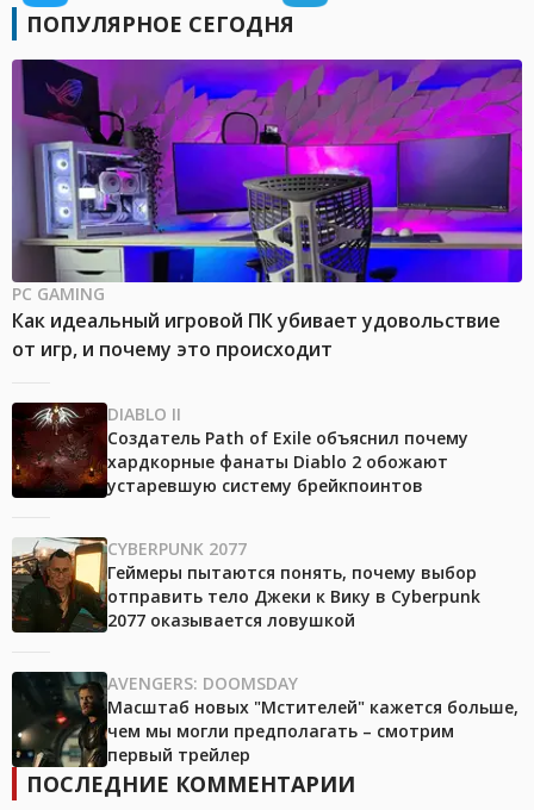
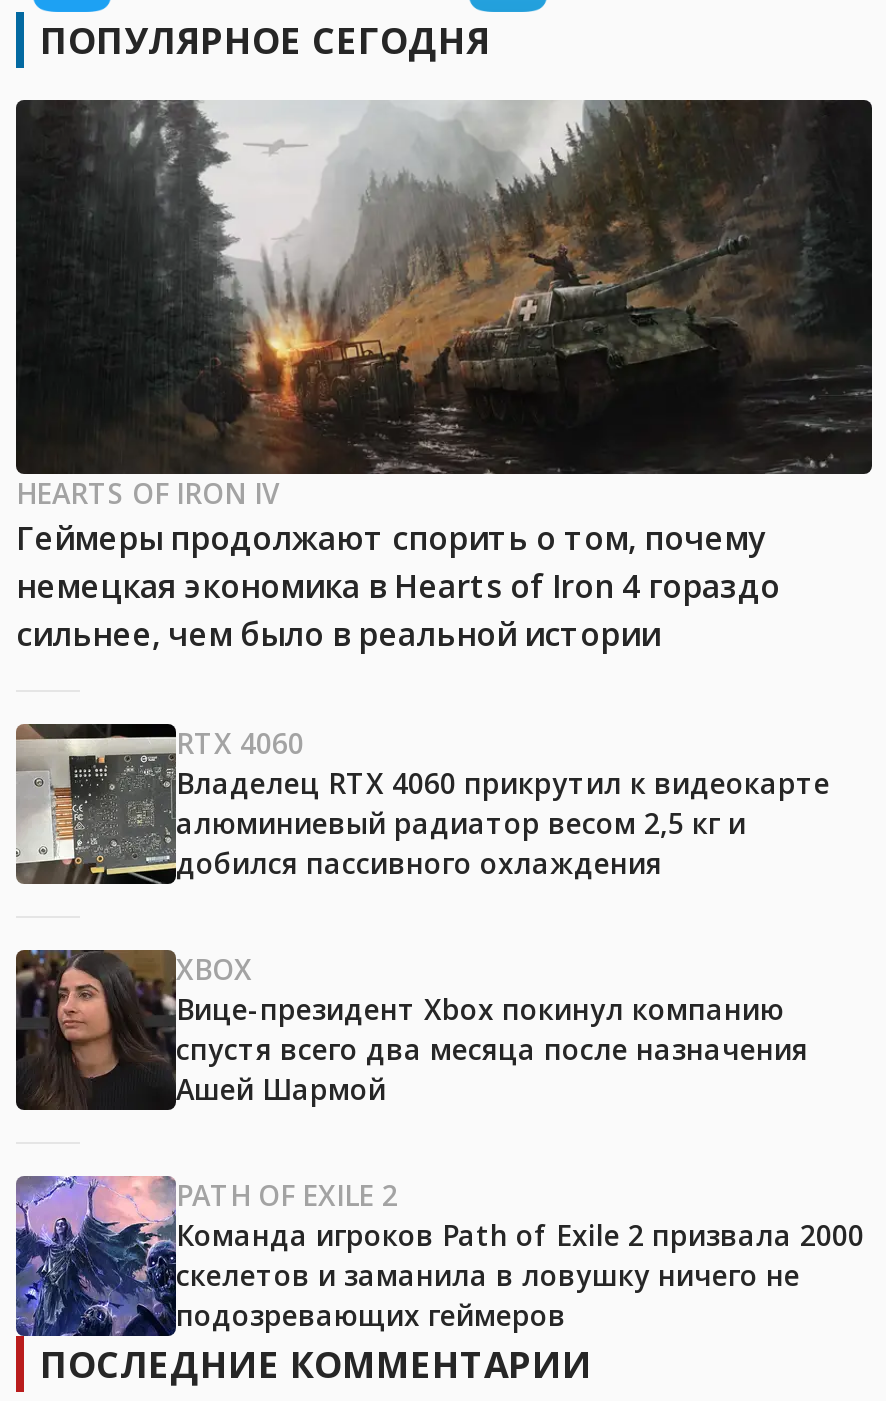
[11,58,523,363] [image] | PC GAMING | Как идеальный игровой ПК убивает удовольствие | от игр, и почему это происходит -> [14,98,874,657] [image] | HEARTS OF IRON IV | Геймеры продолжают спорить о том, почему | немецкая экономика в Hearts of Iron 4 гораздо | сильнее, чем было в реальной истории
[11,403,468,498] [image] | DIABLO II | Создатель Path of Exile объяснил почему | хардкорные фанаты Diablo 2 обожают | устаревшую систему брейкпоинтов -> [14,722,830,886] [image] | RTX 4060 | Владелец RTX 4060 прикрутил к видеокарте | алюминиевый радиатор весом 2,5 кг и | добился пассивного охлаждения
[12,537,480,632] [image] | CYBERPUNK 2077 | Геймеры пытаются понять, почему выбор | отправить тело Джеки к Вику в Cyberpunk | 2077 оказывается ловушкой -> [16,948,808,1110] [image] | XBOX | Вице-президент Xbox покинул компанию | спустя всего два месяца после назначения | Ашей Шармой
[11,671,519,768] [image] | AVENGERS: DOOMSDAY | Масштаб новых "Мстителей" кажется больше, | чем мы могли предполагать – смотрим | первый трейлер -> [14,1174,864,1338] [image] | PATH OF EXILE 2 | Команда игроков Path of Exile 2 призвала 2000 | скелетов и заманила в ловушку ничего не | подозревающих геймеров

